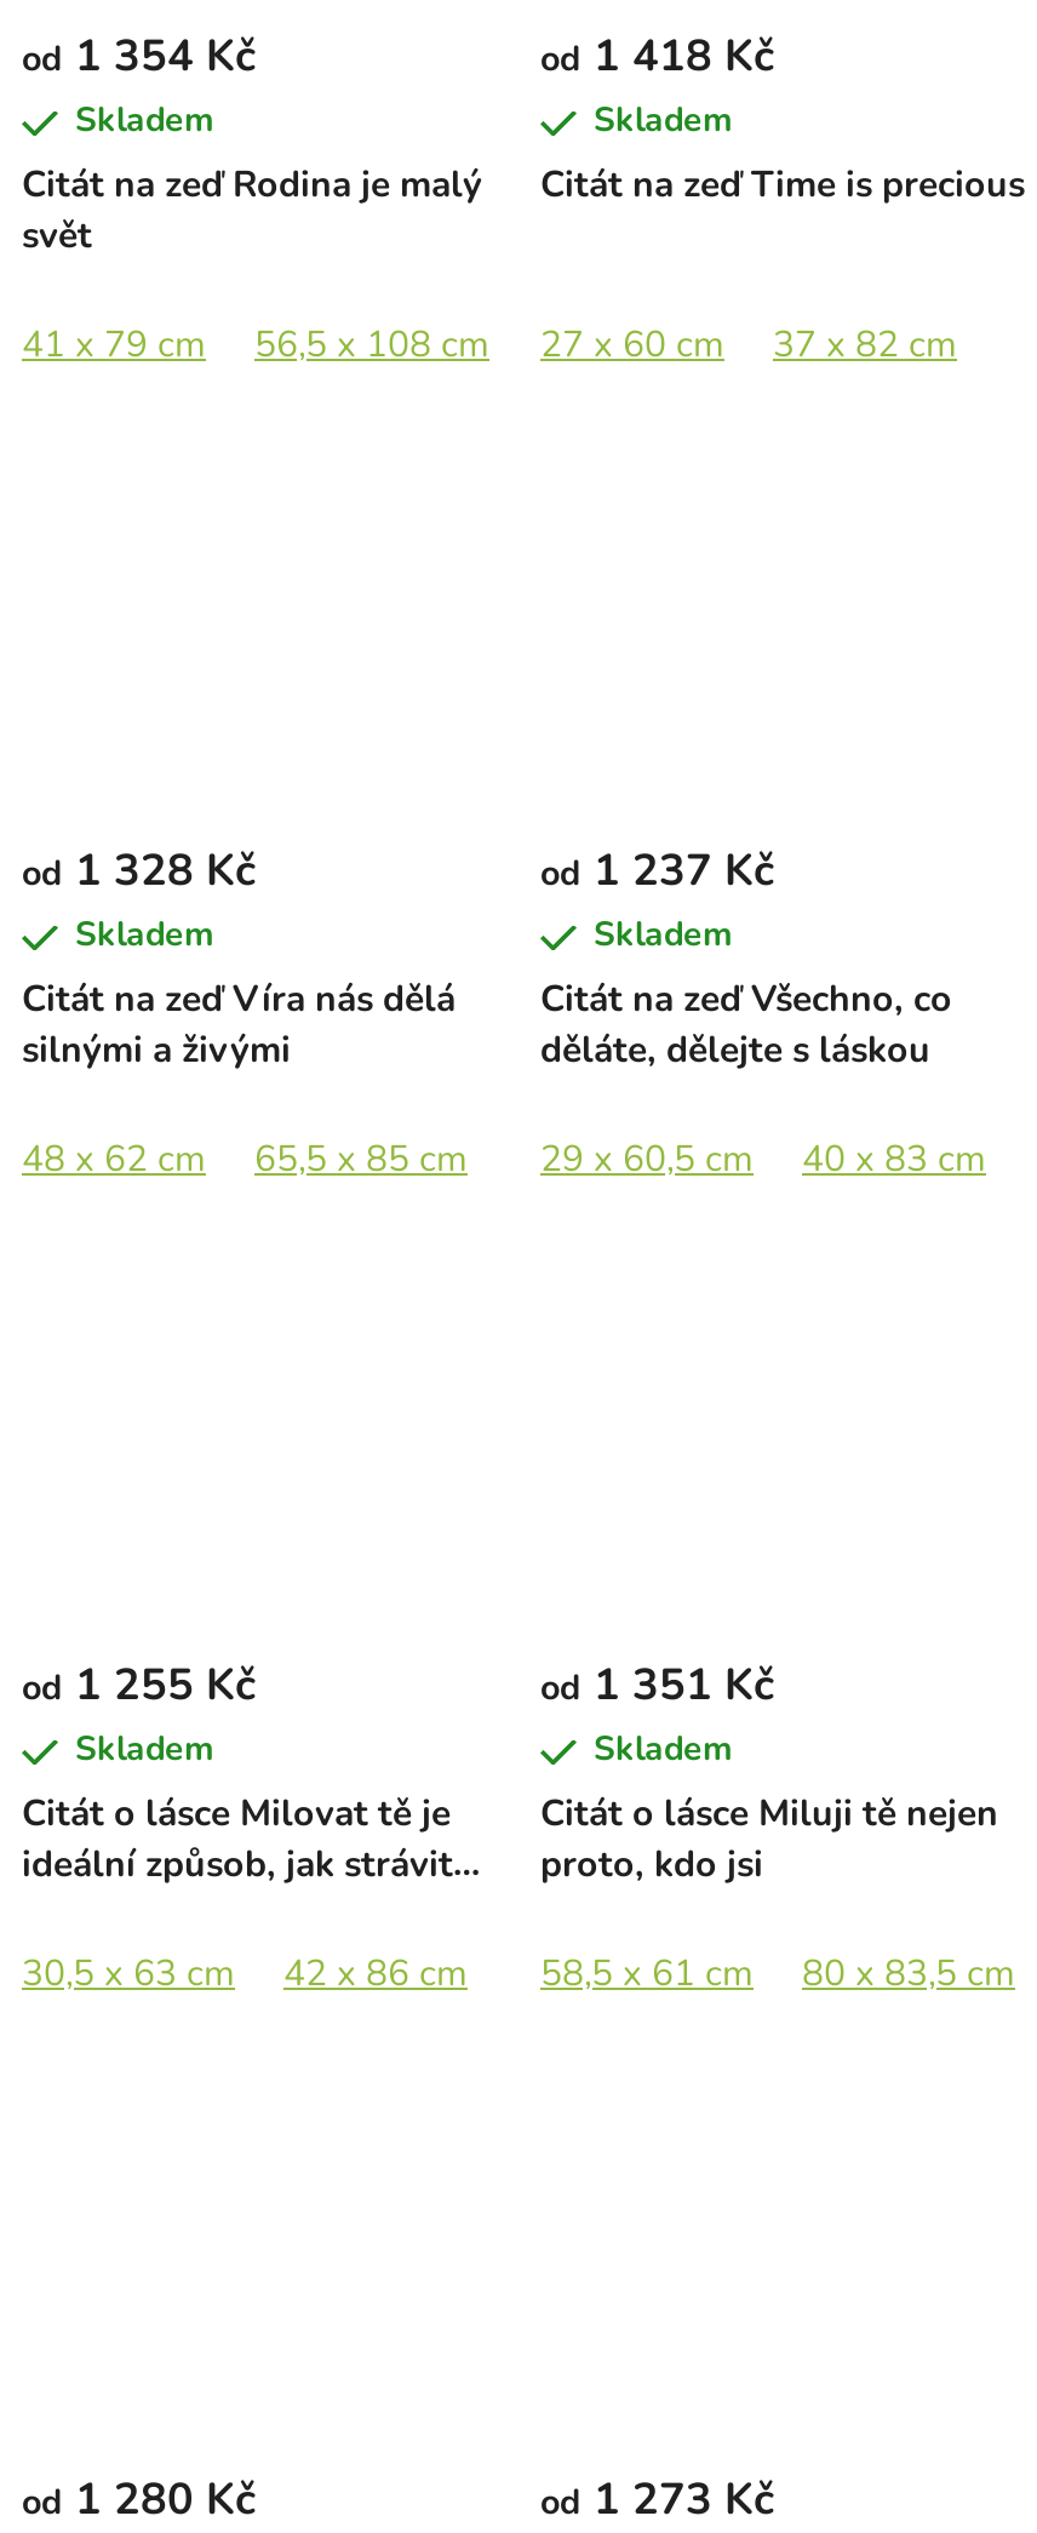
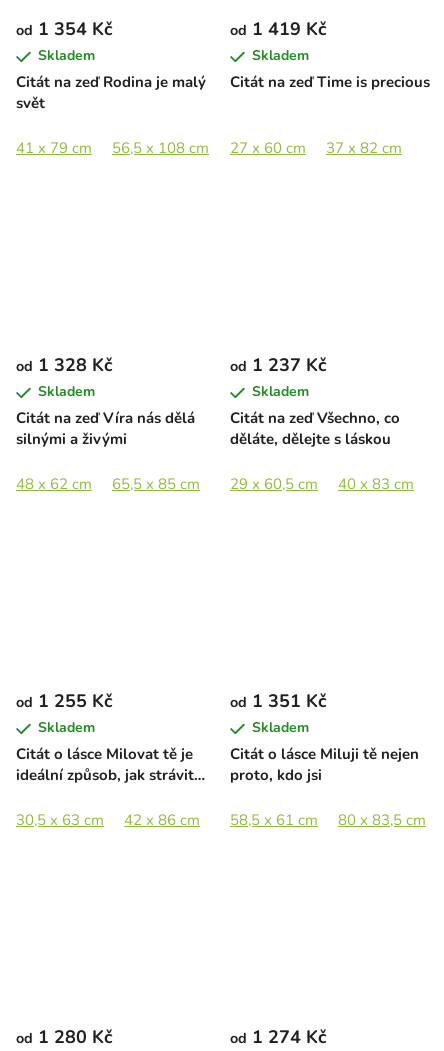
[540,27,775,85] od 1 418 Kč -> [230,17,327,41] od 1 419 Kč
[540,2469,775,2527] od 1 273 Kč -> [230,1024,327,1048] od 1 274 Kč

